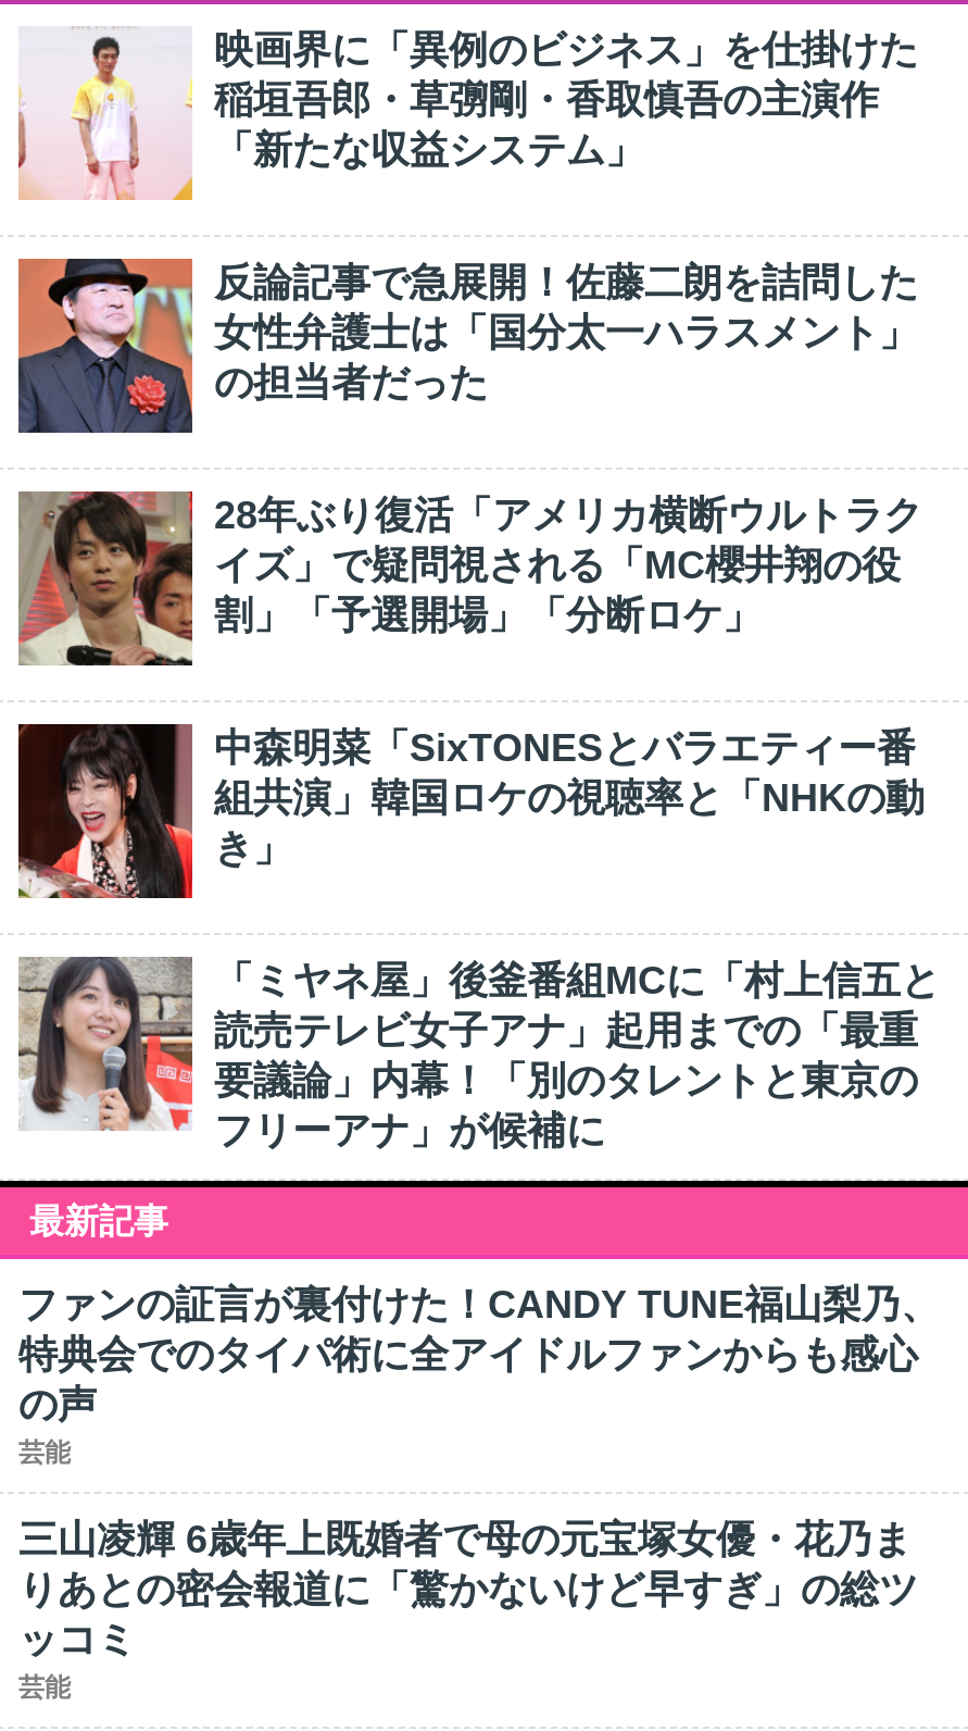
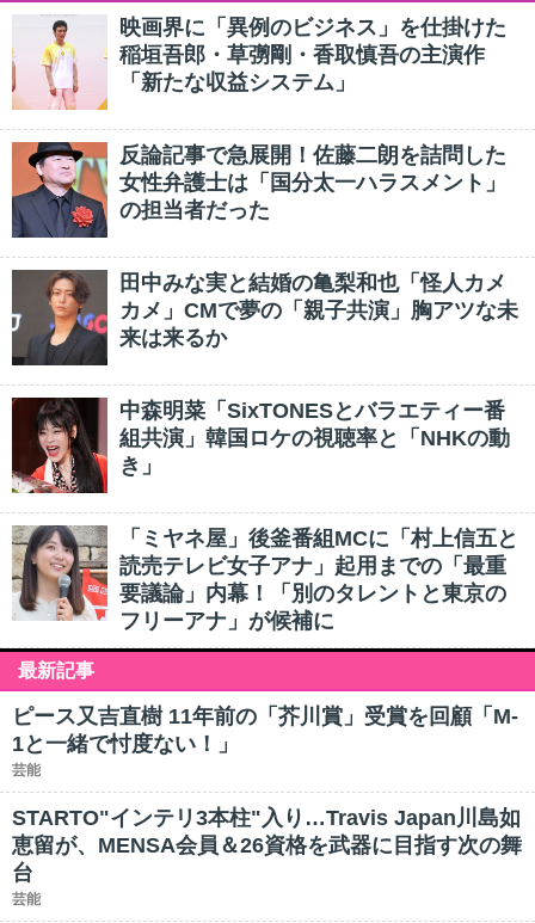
[16,491,922,668] [image] | 28年ぶり復活「アメリカ横断ウルトラク | イズ」で疑問視される「MC櫻井翔の役 | 割」「予選開場」「分断ロケ」 -> [11,270,518,367] [image] | 田中みな実と結婚の亀梨和也「怪人カメ | カメ」CMで夢の「親子共演」胸アツな未 | 来は来るか
[18,1283,940,1427] ファンの証言が裏付けた！CANDY TUNE福山梨乃、 | 特典会でのタイパ術に全アイドルファンからも感心 | の声 -> [12,704,518,756] ピース又吉直樹 11年前の「芥川賞」受賞を回顧「M- | 1と一緒で忖度ない！」
[18,1518,918,1661] 三山凌輝 6歳年上既婚者で母の元宝塚女優・花乃ま | りあとの密会報道に「驚かないけど早すぎ」の総ツ | ッコミ -> [12,806,522,885] STARTO"インテリ3本柱"入り…Travis Japan川島如 | 恵留が、MENSA会員＆26資格を武器に目指す次の舞 | 台

